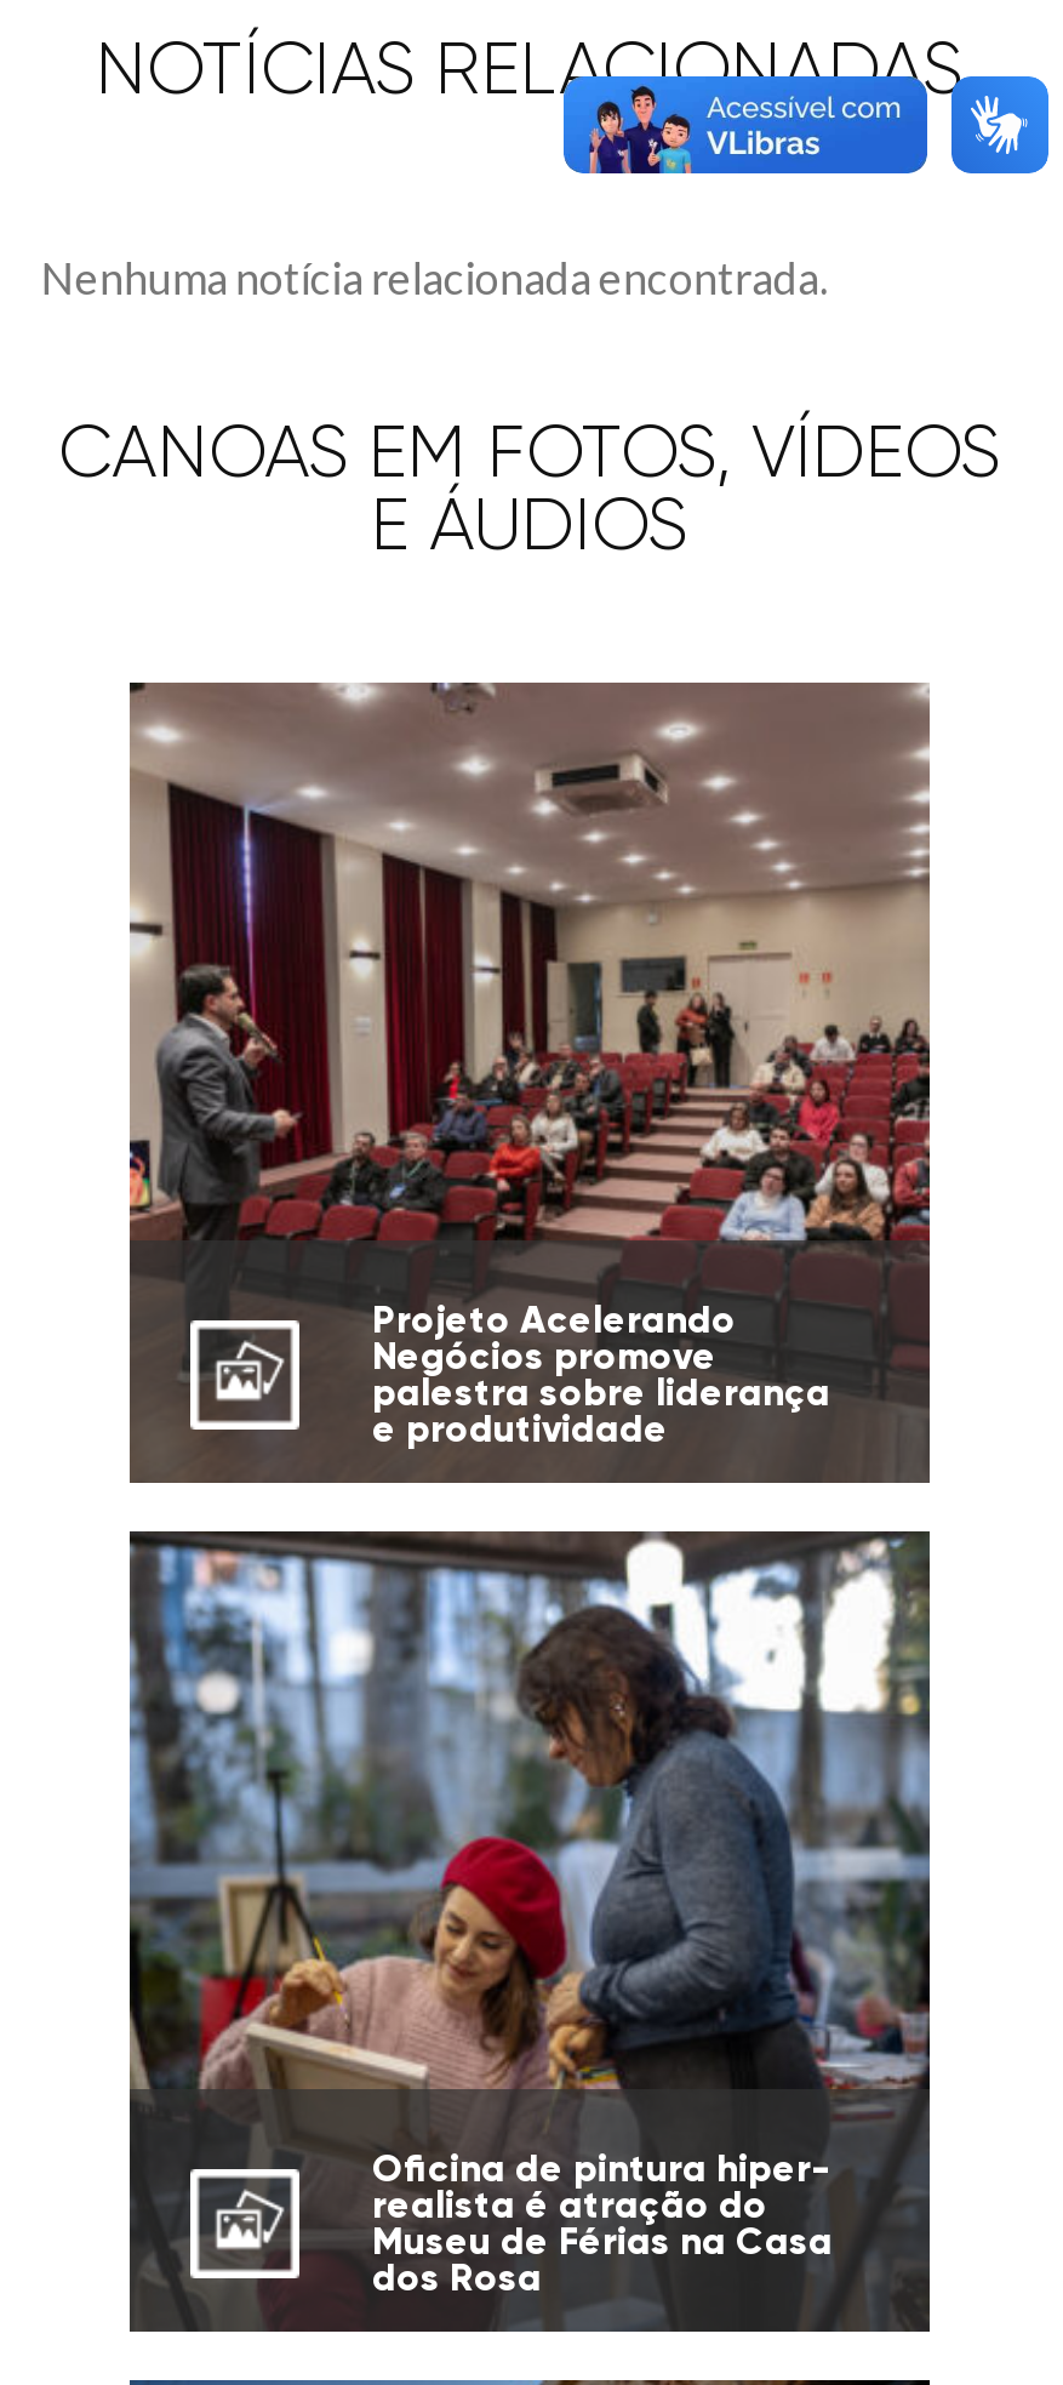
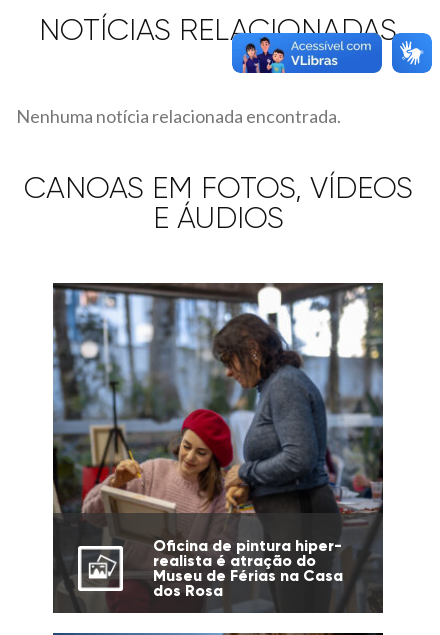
[127,683,932,1483] [image] | Projeto Acelerando | Negócios promove | palestra sobre liderança | e produtividade -> none

